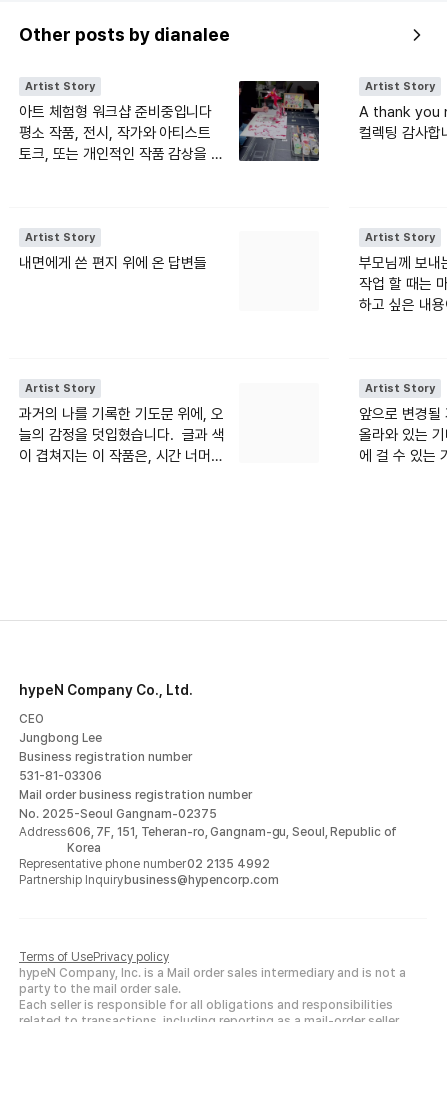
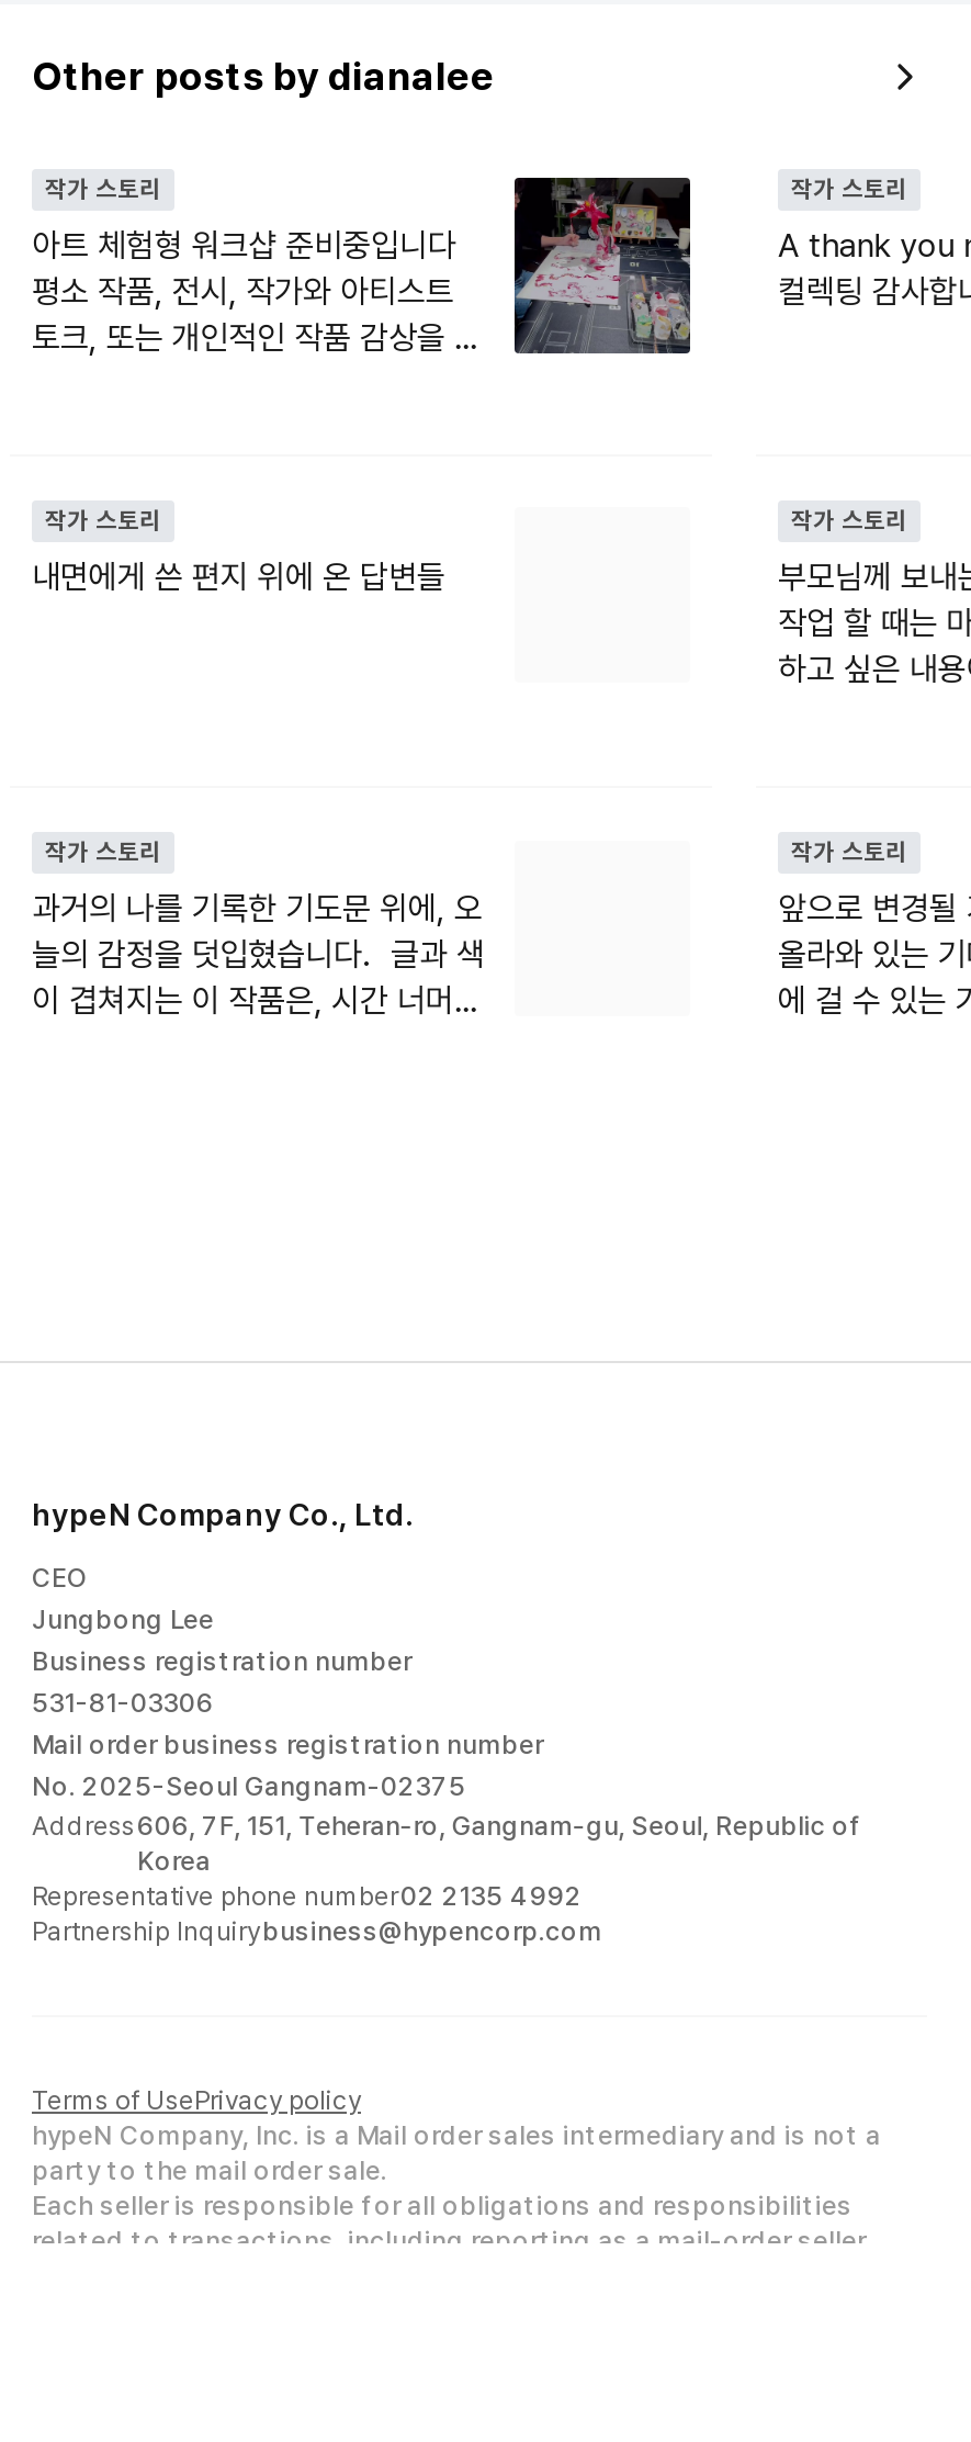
[25,80,95,93] Artist Story -> [45,176,161,205] 작가 스토리
[365,80,435,93] Artist Story -> [791,176,907,205] 작가 스토리
[25,231,95,244] Artist Story -> [45,507,161,536] 작가 스토리
[365,231,435,244] Artist Story -> [791,507,907,536] 작가 스토리
[25,382,95,395] Artist Story -> [45,839,161,867] 작가 스토리
[365,382,435,395] Artist Story -> [791,839,907,867] 작가 스토리

